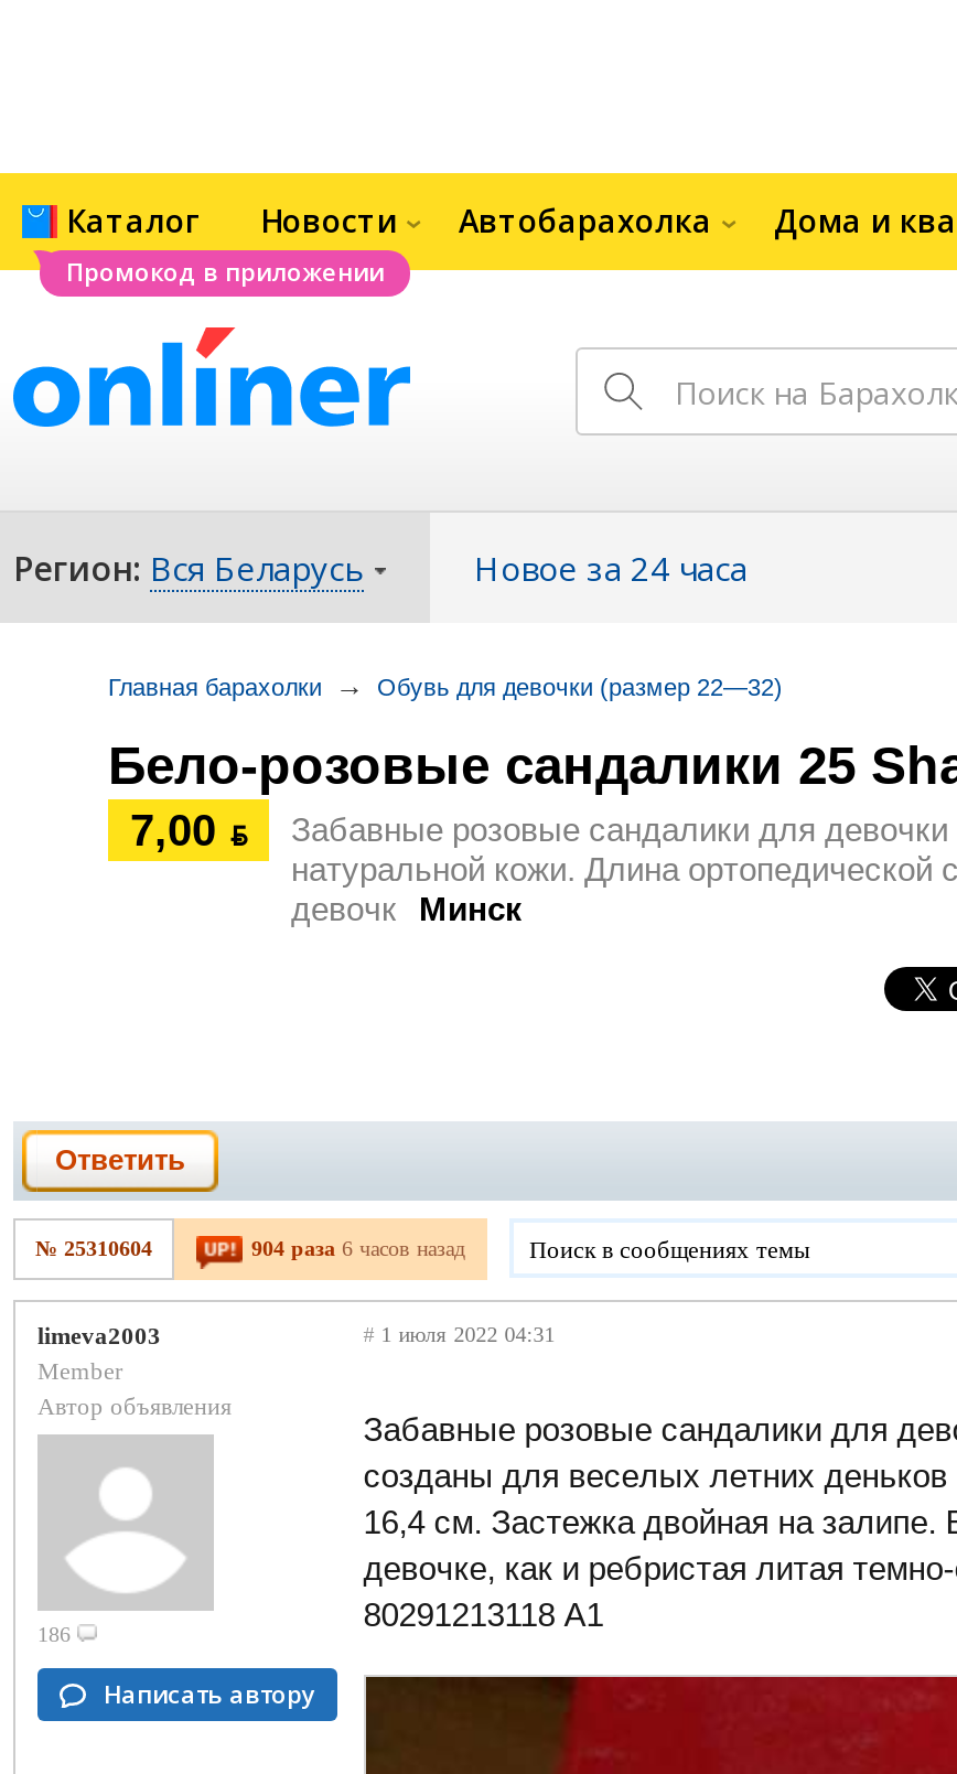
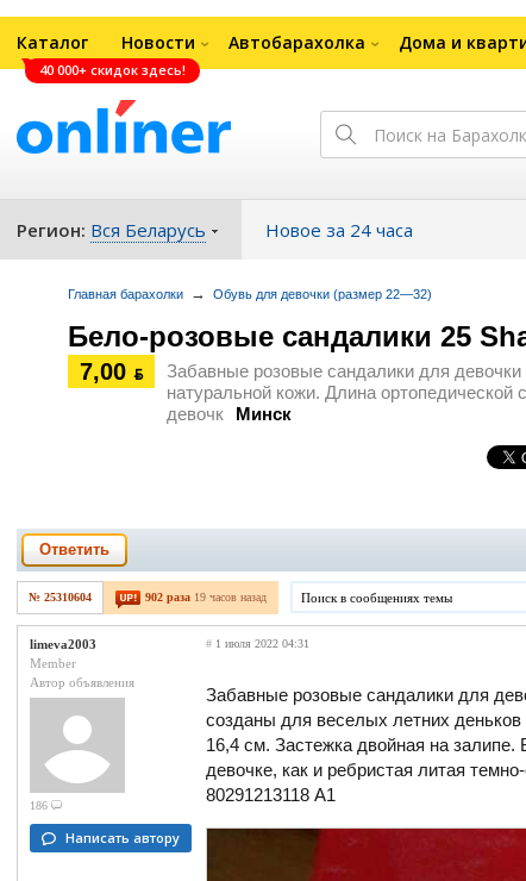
[66,255,384,288] Промокод в приложении -> [39,61,186,79] 40 000+ скидок здесь!
[251,1236,465,1260] 904 раза 6 часов назад -> [145,591,267,604] 902 раза 19 часов назад

